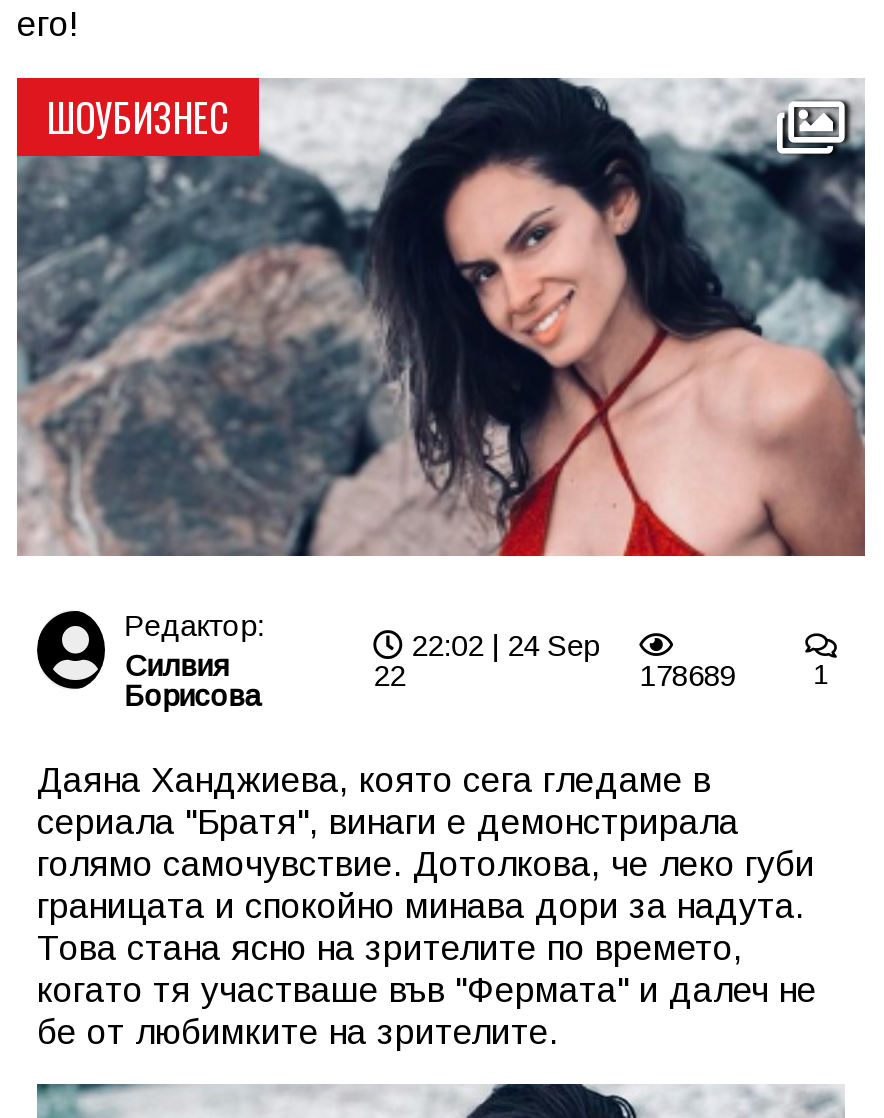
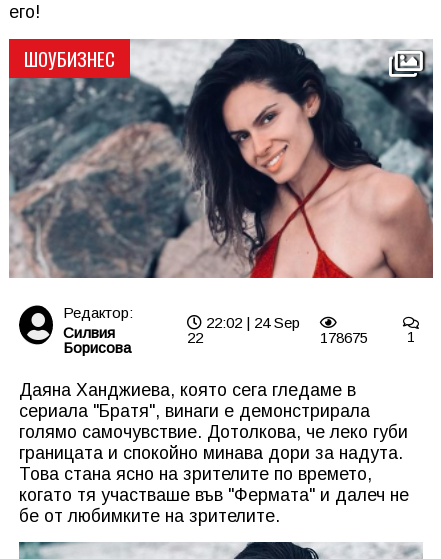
[640,657,736,691] 178689 -> [320,328,368,345] 178675

